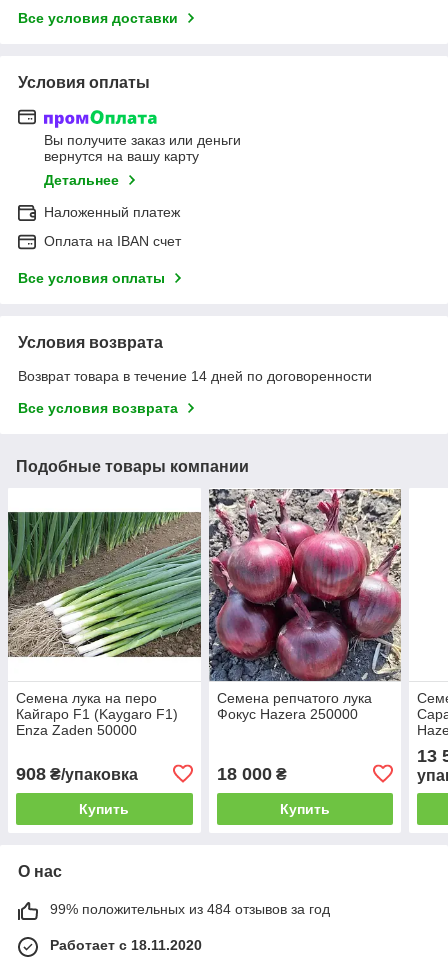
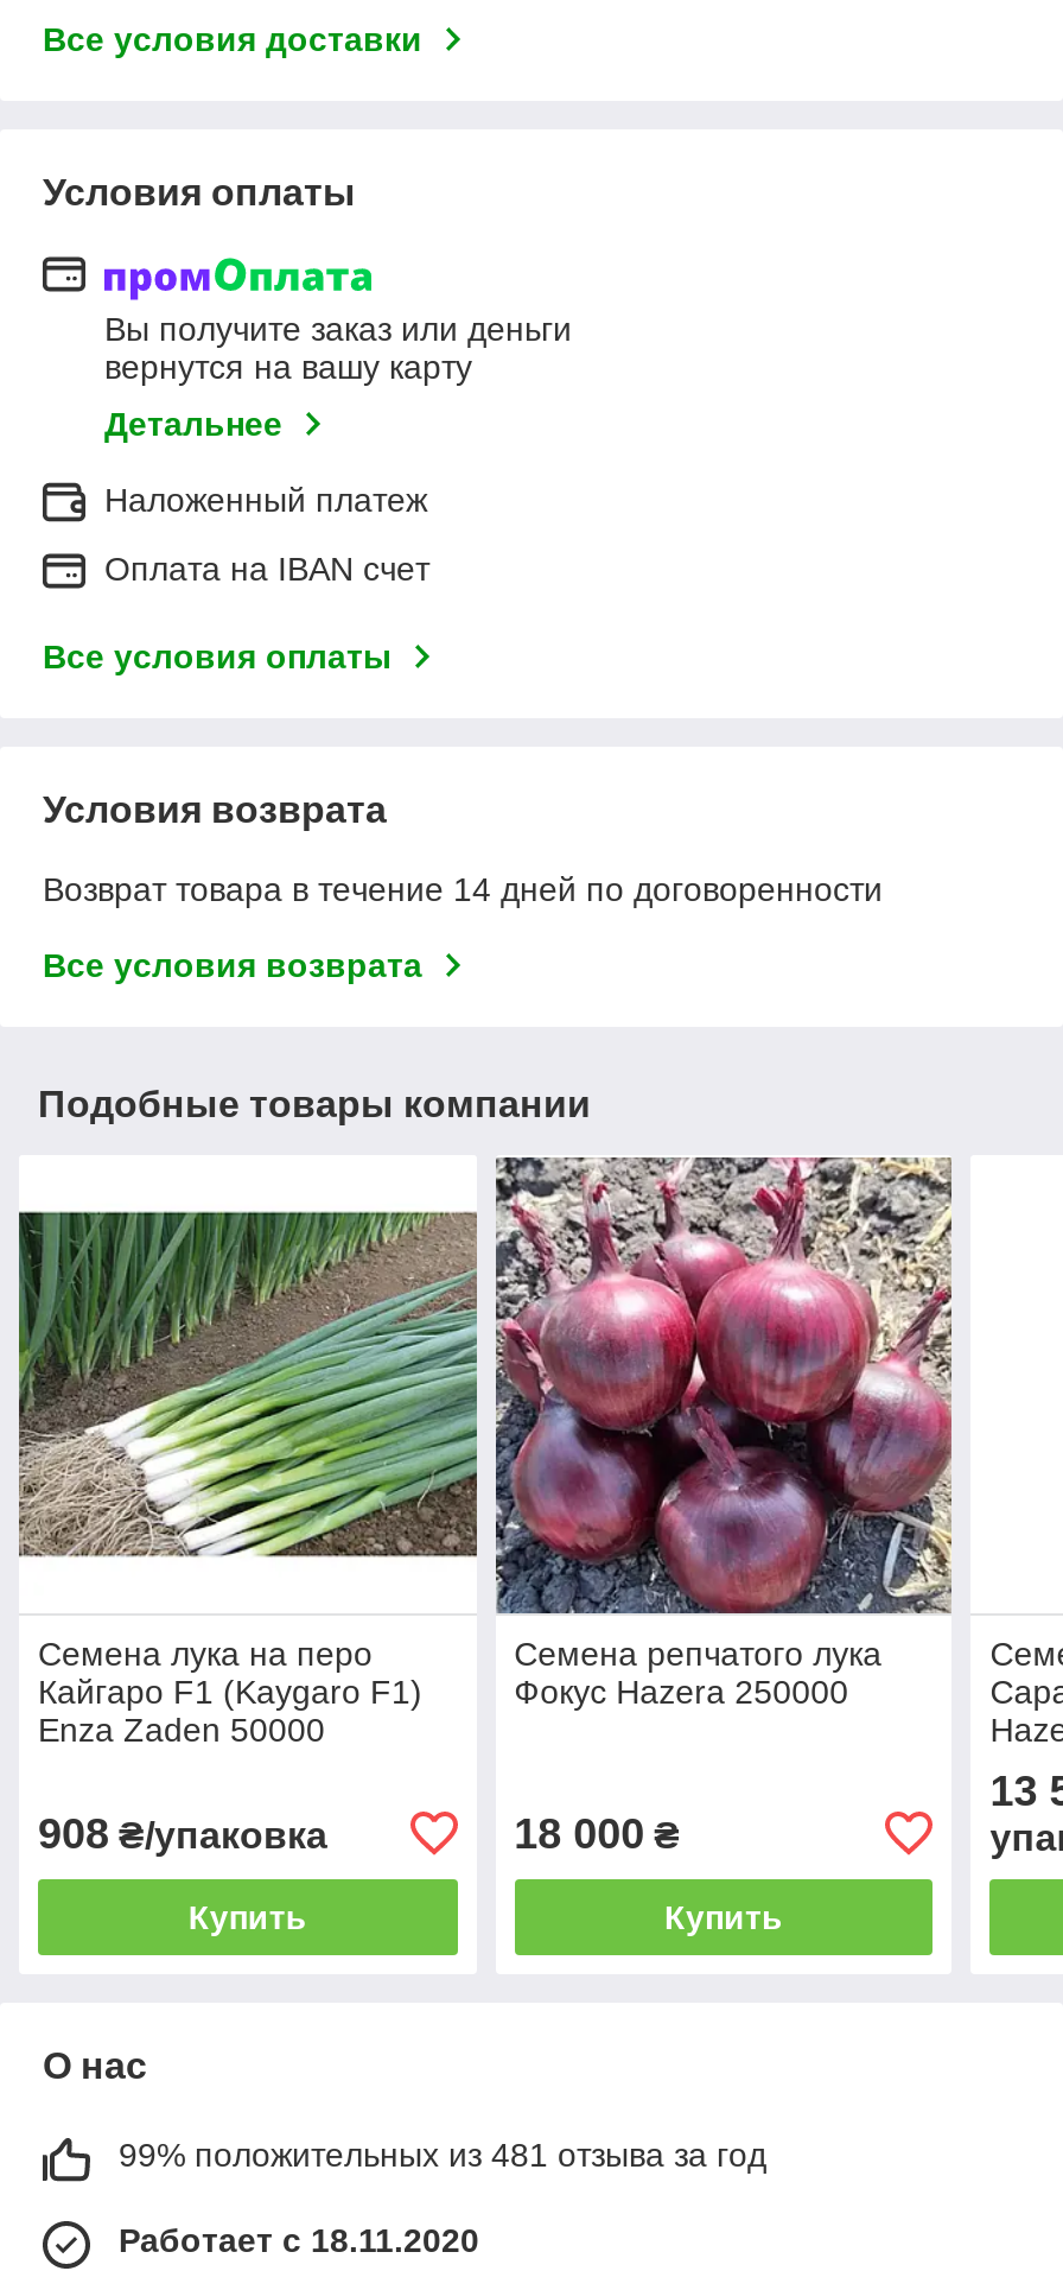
[50,901,330,917] 99% положительных из 484 отзывов за год -> [119,2135,766,2173] 99% положительных из 481 отзыва за год

